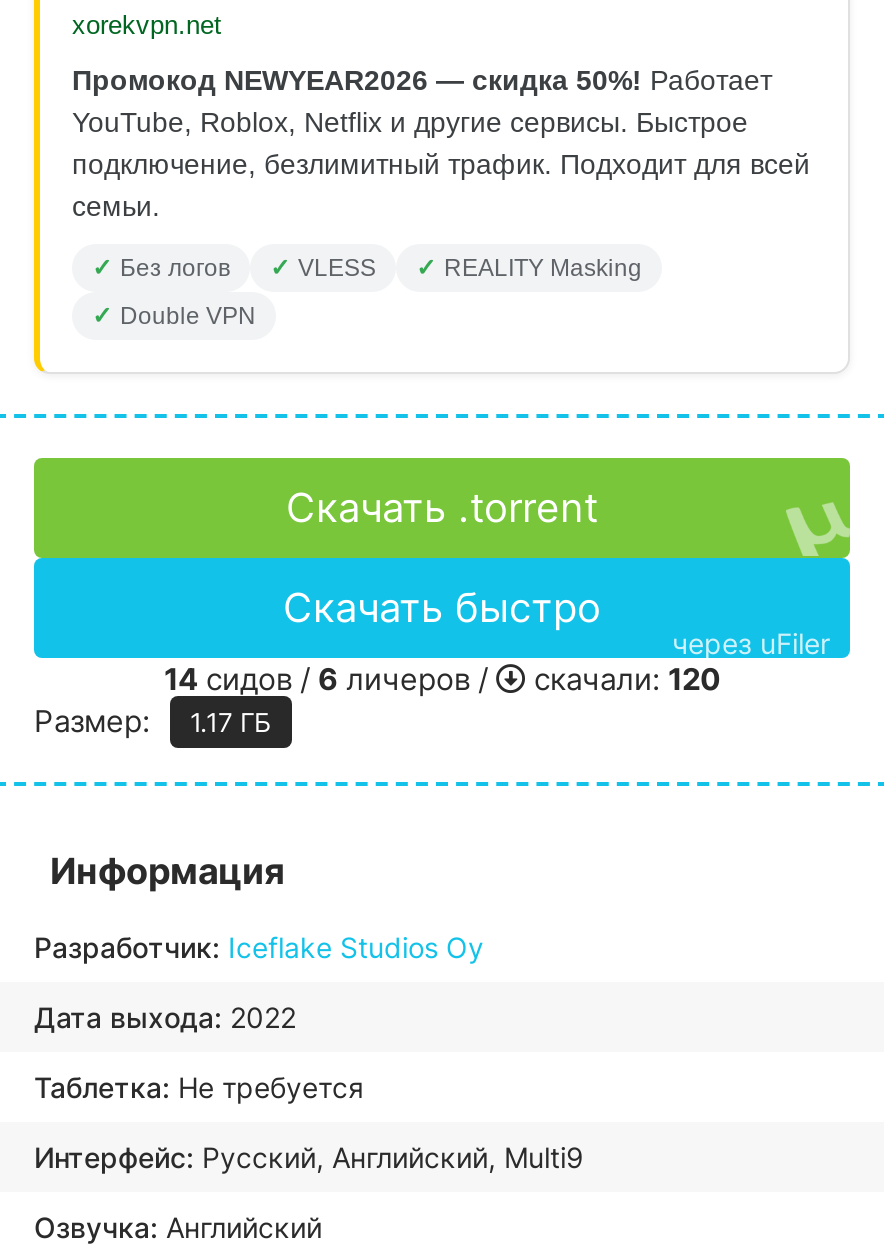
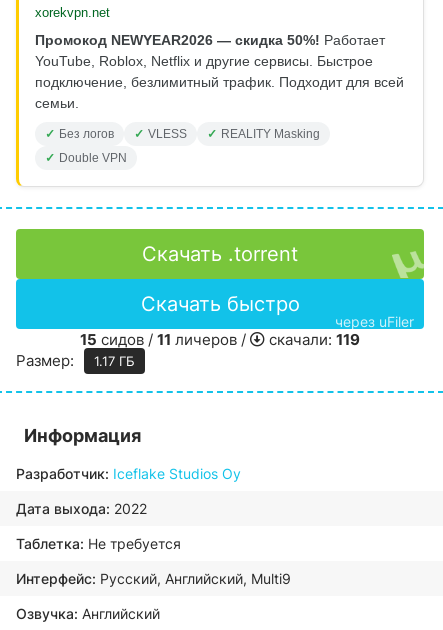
[164,660,496,698] 14 сидов / 6 личеров / -> [80,330,250,349] 15 сидов / 11 личеров /
[526,660,720,698] скачали: 120 -> [265,330,360,349] скачали: 119

